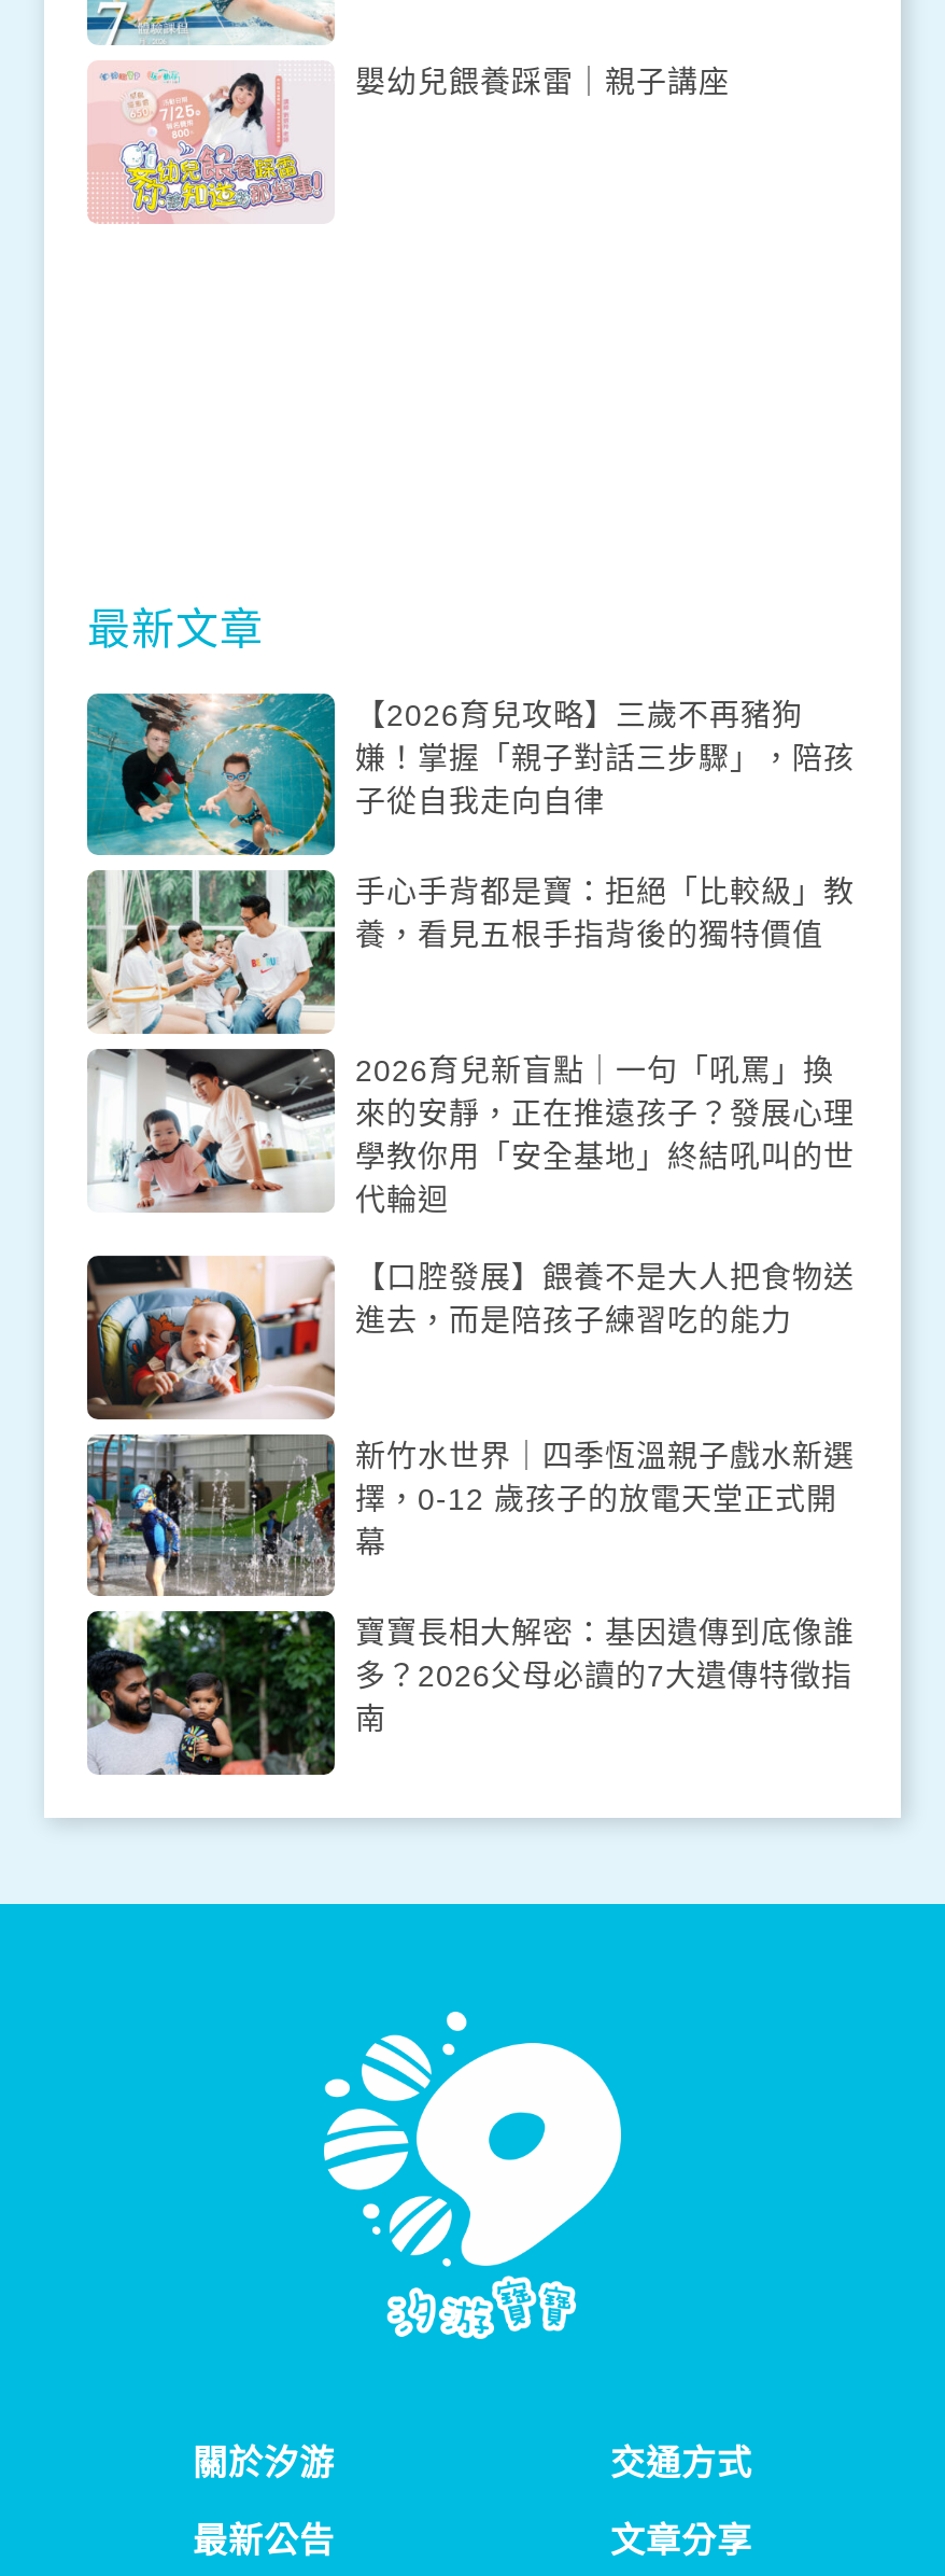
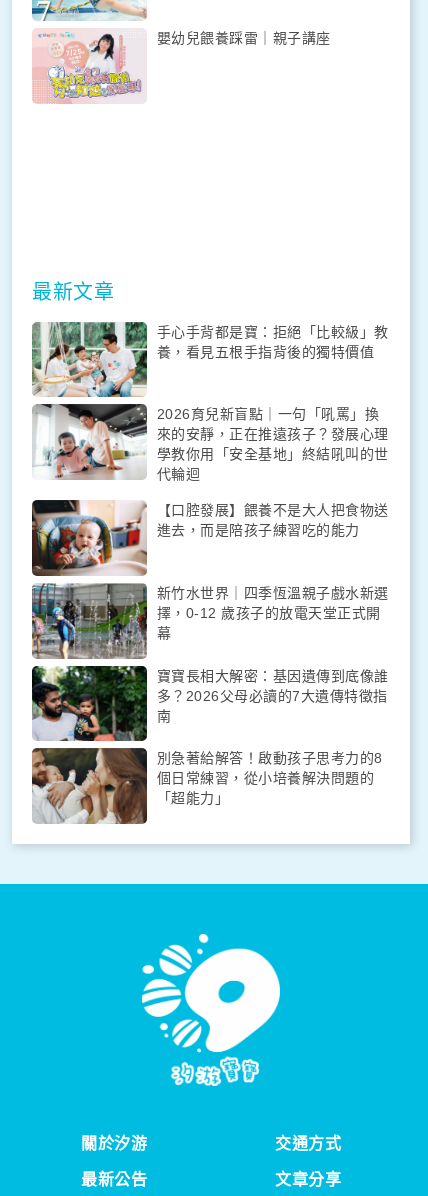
[85,691,855,857] [image] | 【2026育兒攻略】三歲不再豬狗 | 嫌！掌握「親子對話三步驟」，陪孩 | 子從自我走向自律 -> none
moved [83,875,855,1779] -> [30,324,388,743]: [image] | 手心手背都是寶：拒絕「比較級」教 | 養，看見五根手指背後的獨特價值 | ... | 多？2026父母必讀的7大遺傳特徵指 | 南
none -> [31,747,382,825] [image] | 別急著給解答！啟動孩子思考力的8 | 個日常練習，從小培養解決問題的 | 「超能力」

